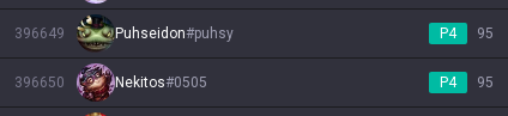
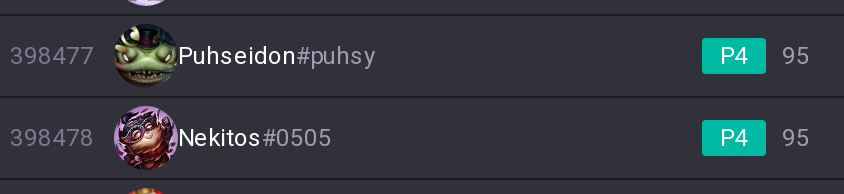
[14,25,65,42] 396649 -> [10,42,94,70] 398477
[14,74,65,91] 396650 -> [10,124,94,152] 398478

